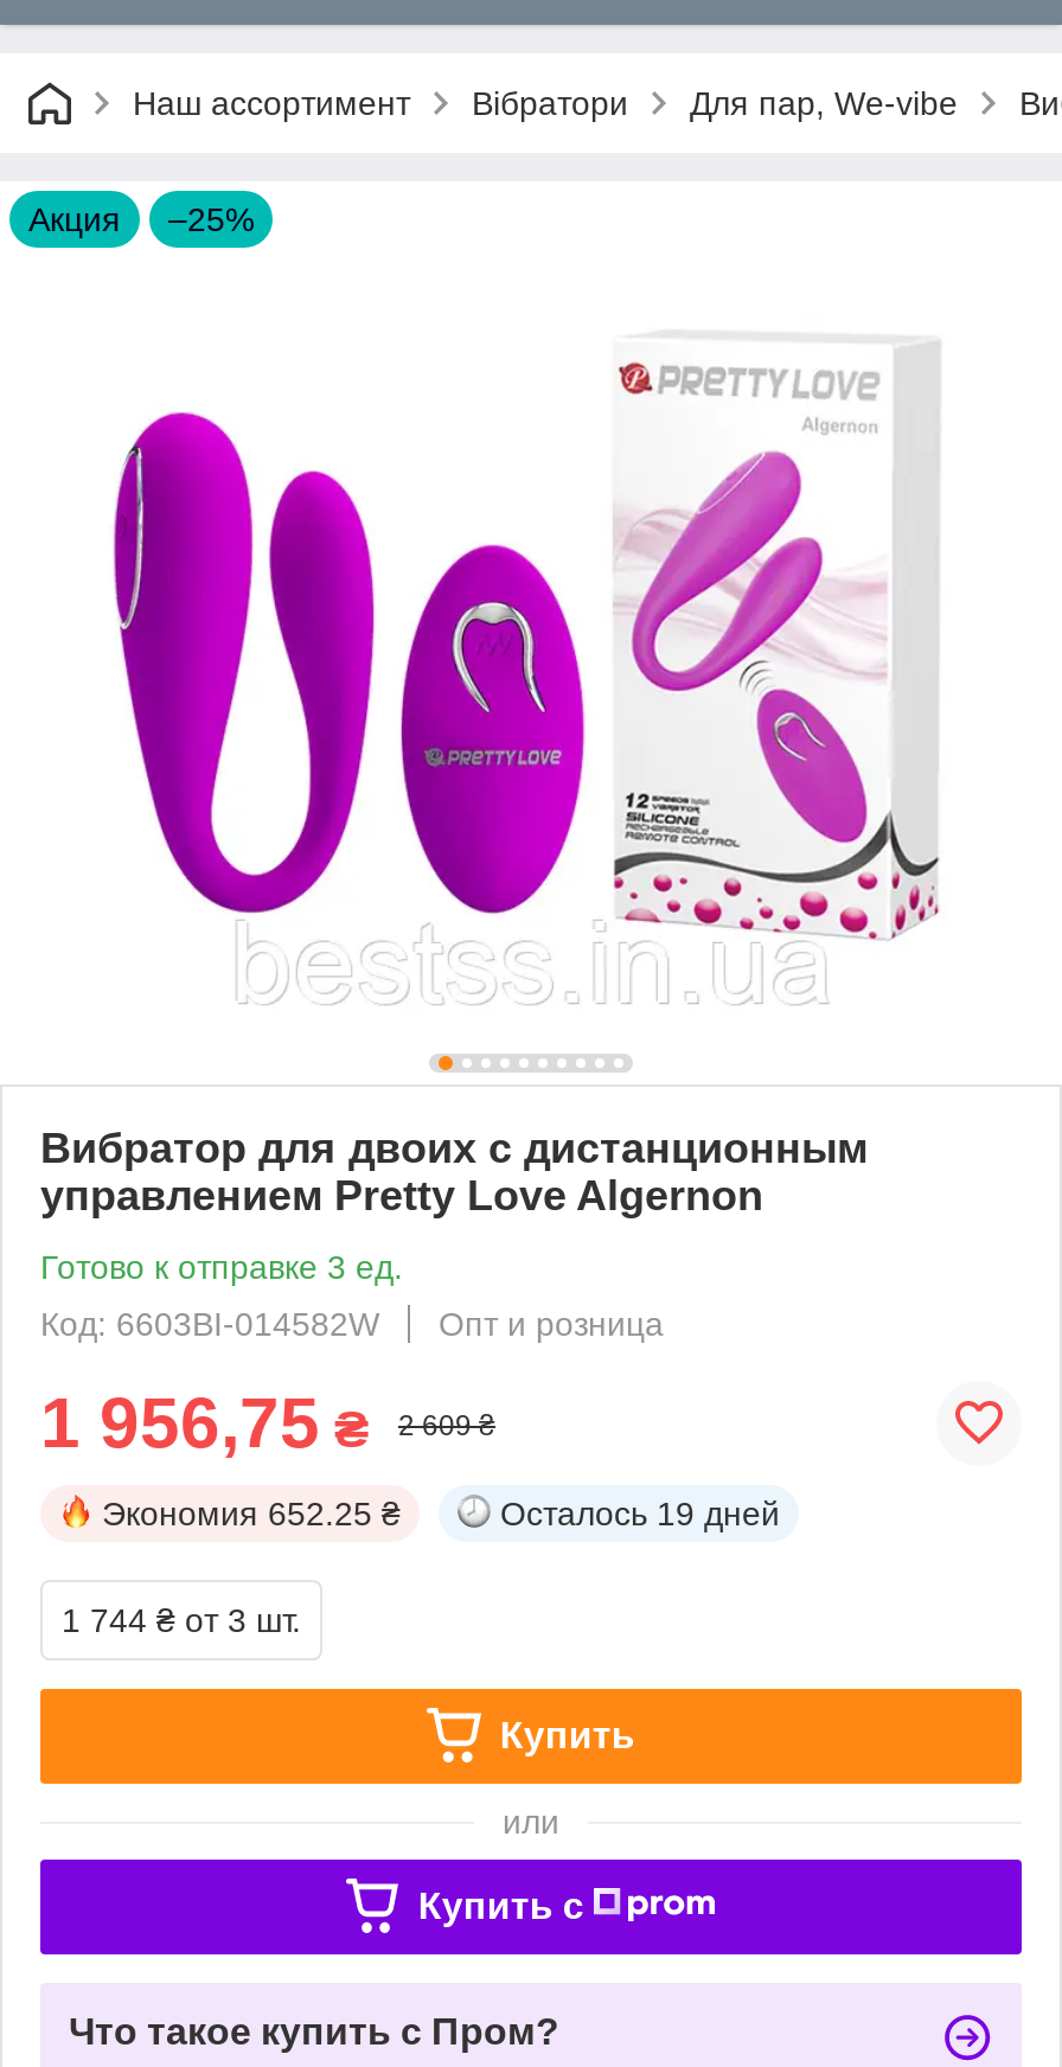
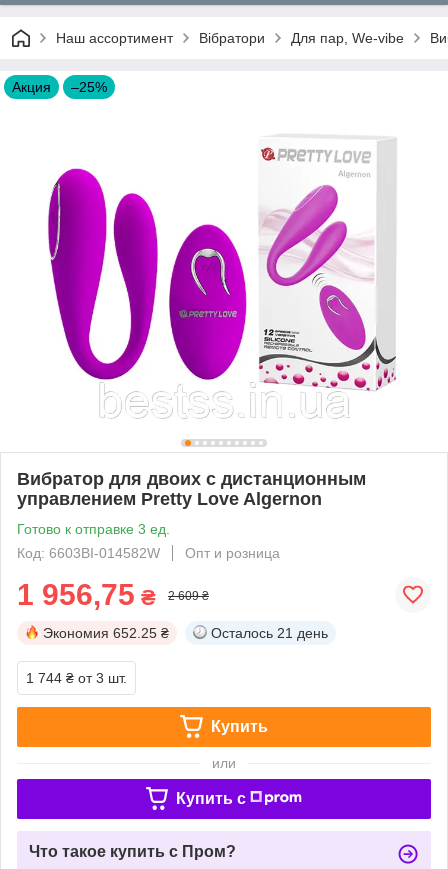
[500,1494,780,1532] Осталось 19 дней -> [211,625,328,641] Осталось 21 день

